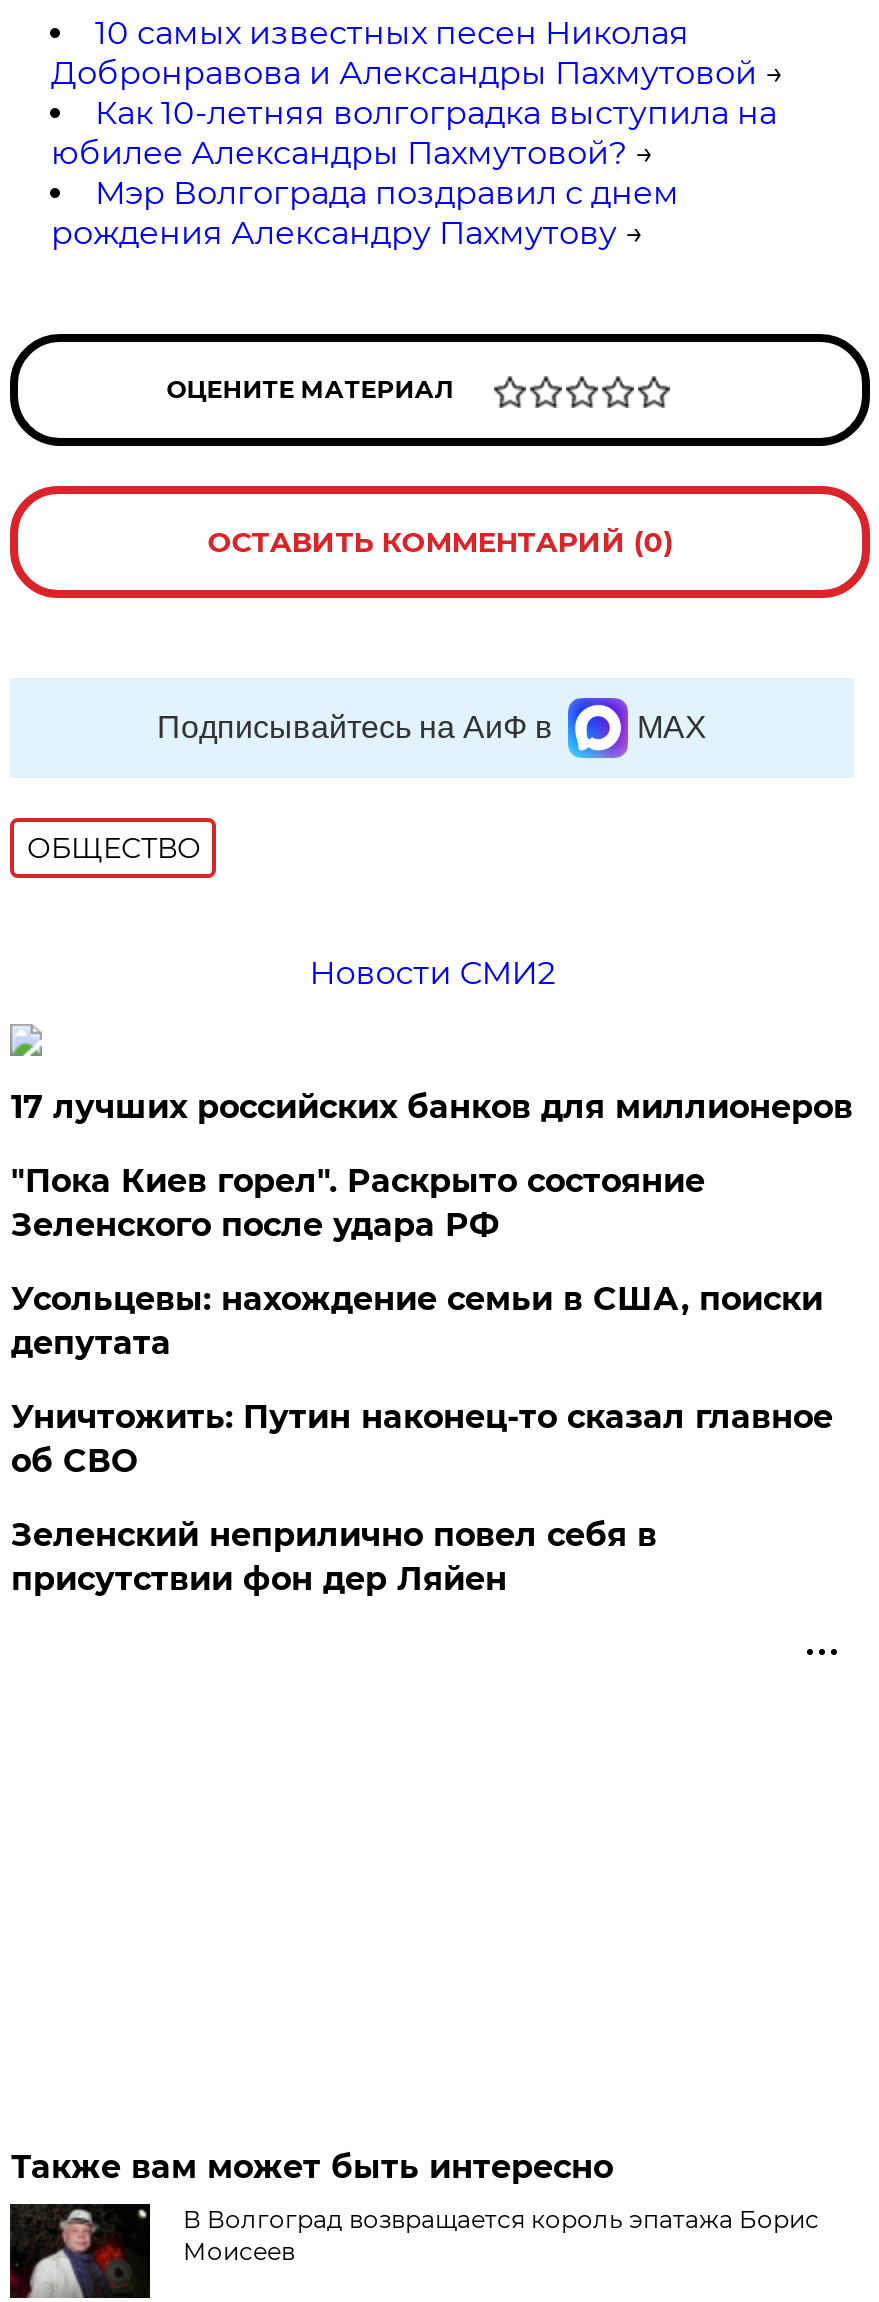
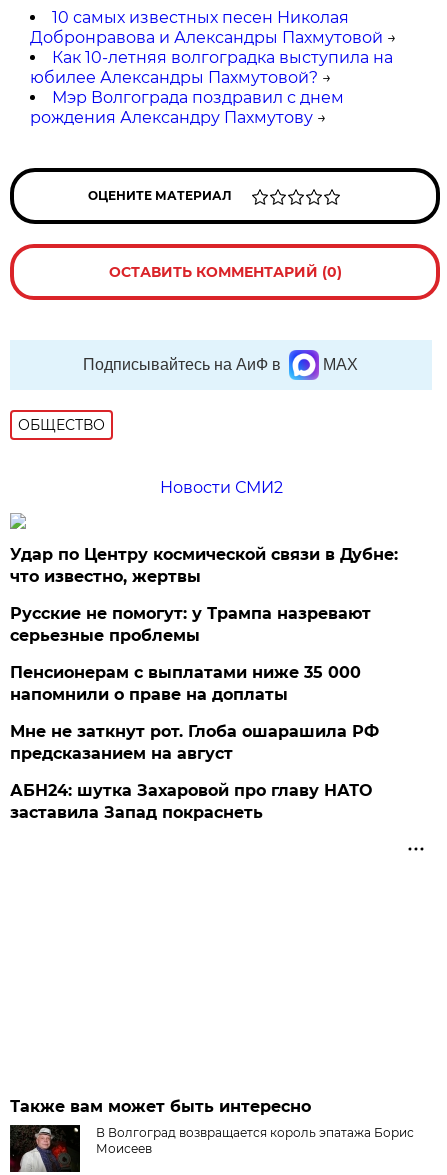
[11,1088,853,1126] 17 лучших российских банков для миллионеров -> [10,545,398,586] Удар по Центру космической связи в Дубне: | что известно, жертвы
[11,1162,705,1244] "Пока Киев горел". Раскрыто состояние | Зеленского после удара РФ -> [10,604,371,645] Русские не помогут: у Трампа назревают | серьезные проблемы
[11,1280,823,1362] Усольцевы: нахождение семьи в США, поиски | депутата -> [10,663,361,704] Пенсионерам с выплатами ниже 35 000 | напомнили о праве на доплаты
[11,1398,833,1480] Уничтожить: Путин наконец-то сказал главное | об СВО -> [10,722,379,763] Мне не заткнут рот. Глоба ошарашила РФ | предсказанием на август
[11,1516,657,1598] Зеленский неприлично повел cебя в | присутствии фон дер Ляйен -> [10,781,372,822] АБН24: шутка Захаровой про главу НАТО | заставила Запад покраснеть

